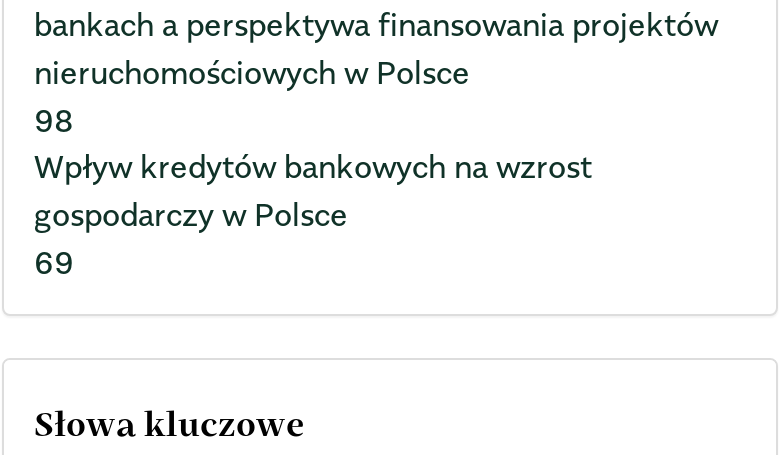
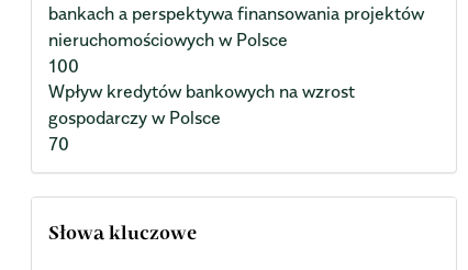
[34,100,74,140] 98 -> [48,55,79,77] 100
[34,242,74,282] 69 -> [48,133,69,155] 70

